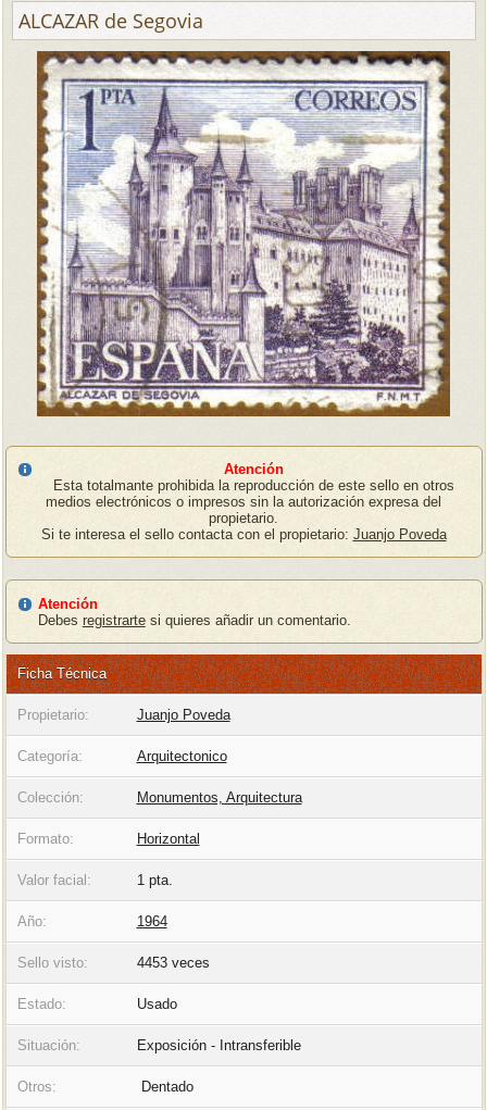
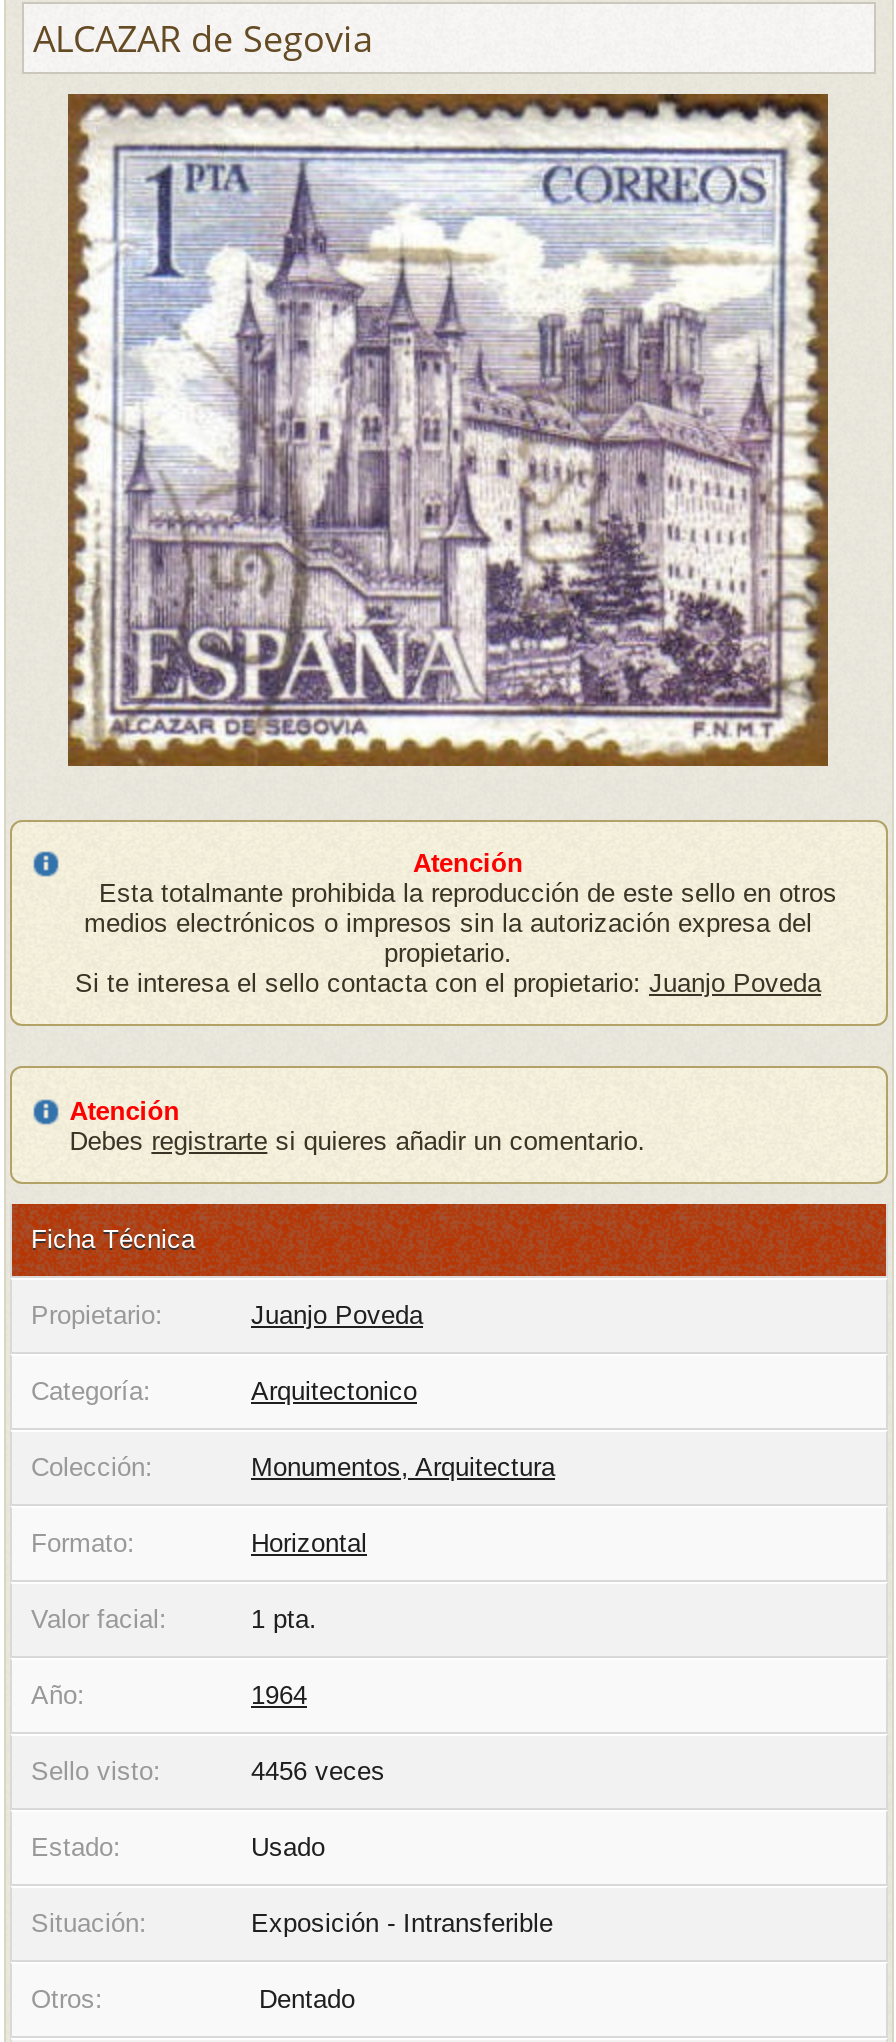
[136,954,209,971] 4453 veces -> [251,1756,385,1786] 4456 veces

